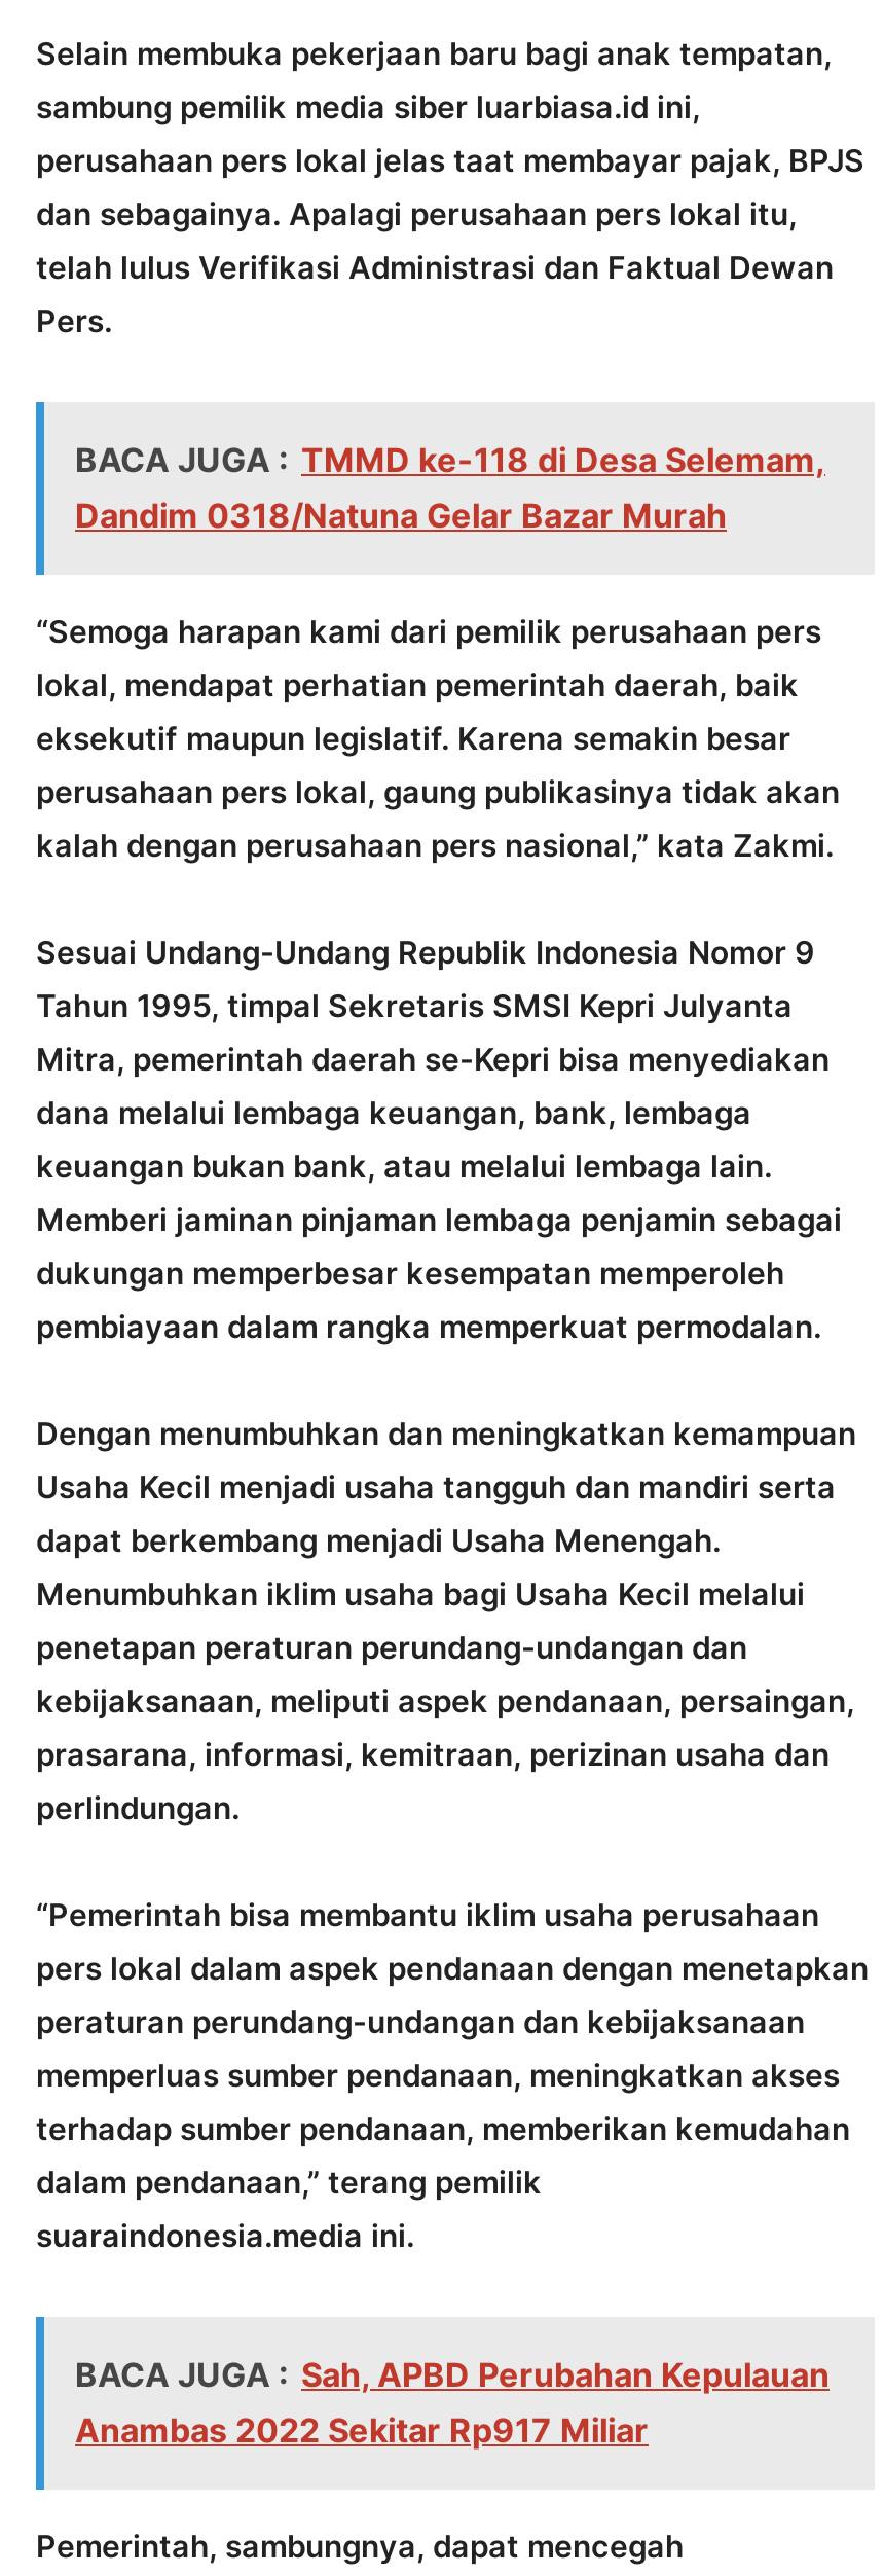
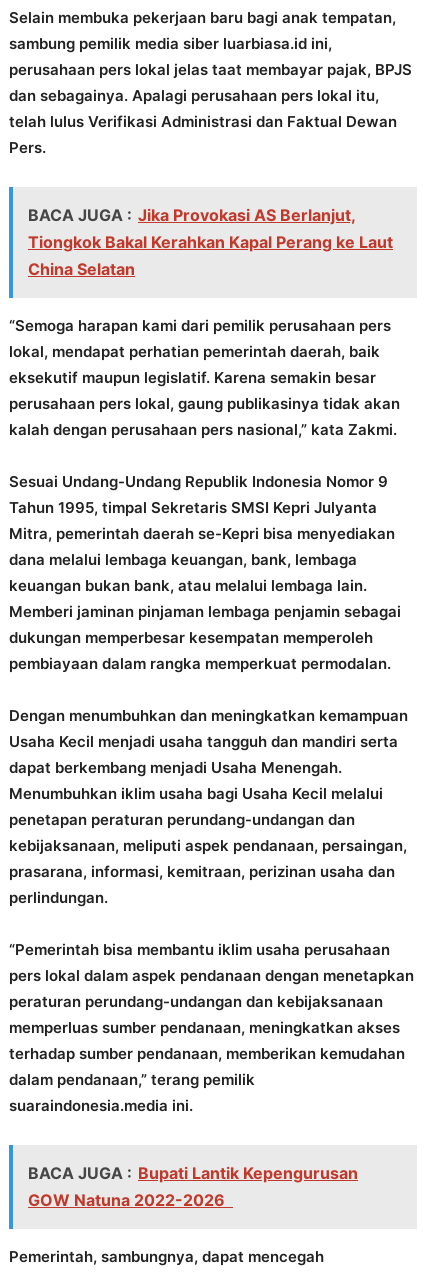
[75,440,825,536] BACA JUGA : TMMD ke-118 di Desa Selemam, | Dandim 0318/Natuna Gelar Bazar Murah -> [28,205,393,279] BACA JUGA : Jika Provokasi AS Berlanjut, | Tiongkok Bakal Kerahkan Kapal Perang ke Laut | China Selatan
[75,2354,830,2451] BACA JUGA : Sah, APBD Perubahan Kepulauan | Anambas 2022 Sekitar Rp917 Miliar -> [28,1163,358,1210] BACA JUGA : Bupati Lantik Kepengurusan | GOW Natuna 2022-2026

